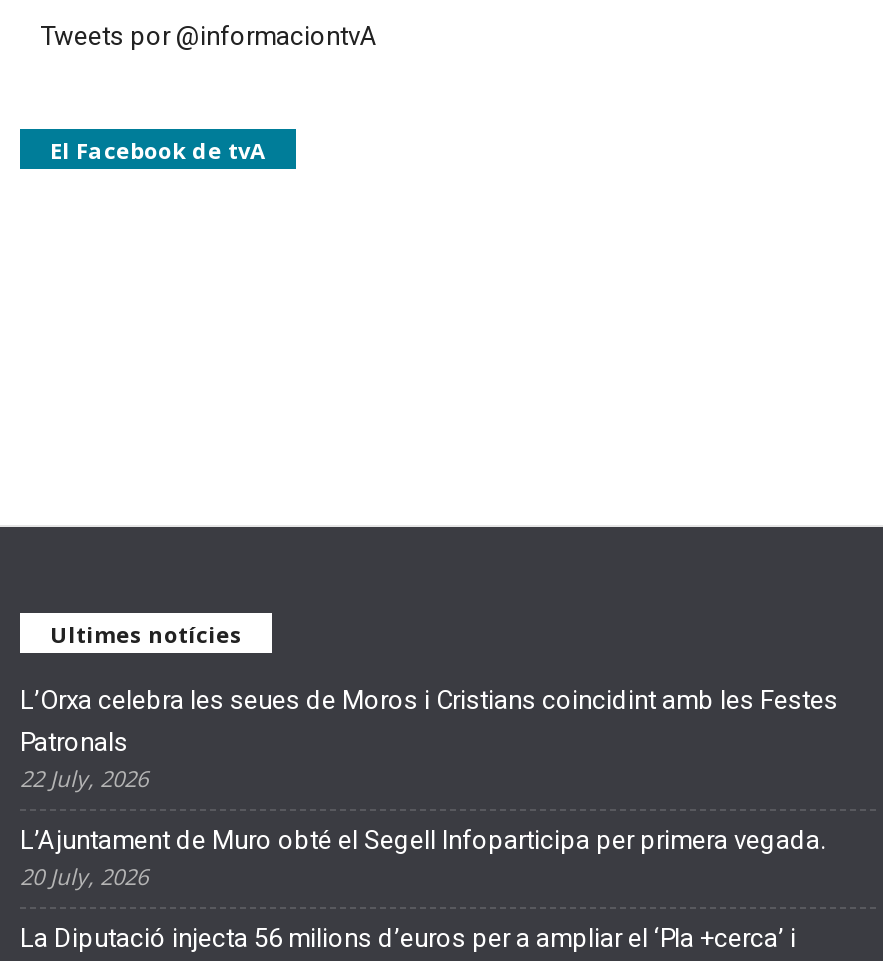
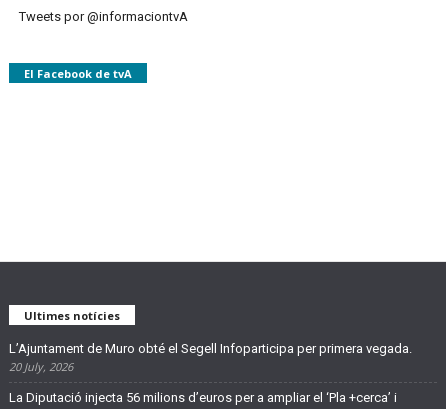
[20,684,838,792] L’Orxa celebra les seues de Moros i Cristians coincidint amb les Festes | Patronals | 22 July, 2026 -> none

